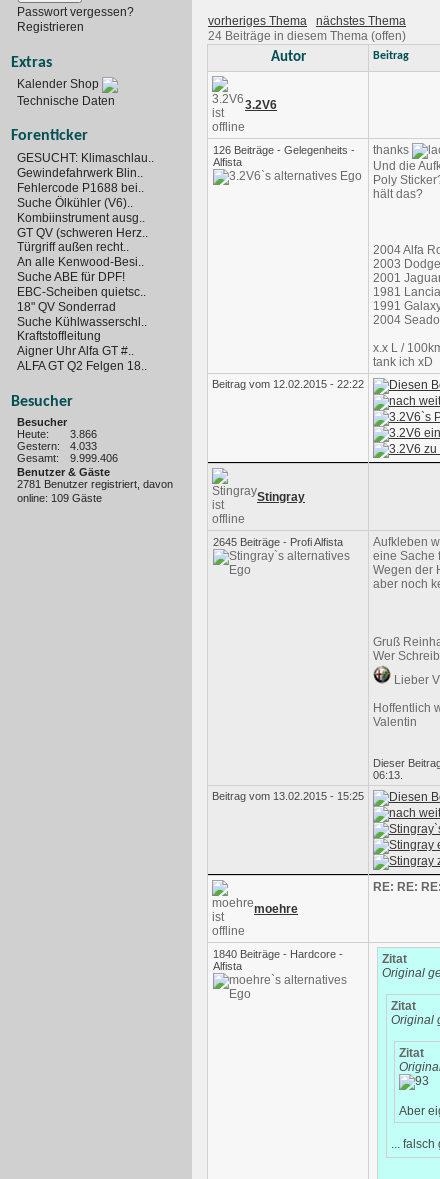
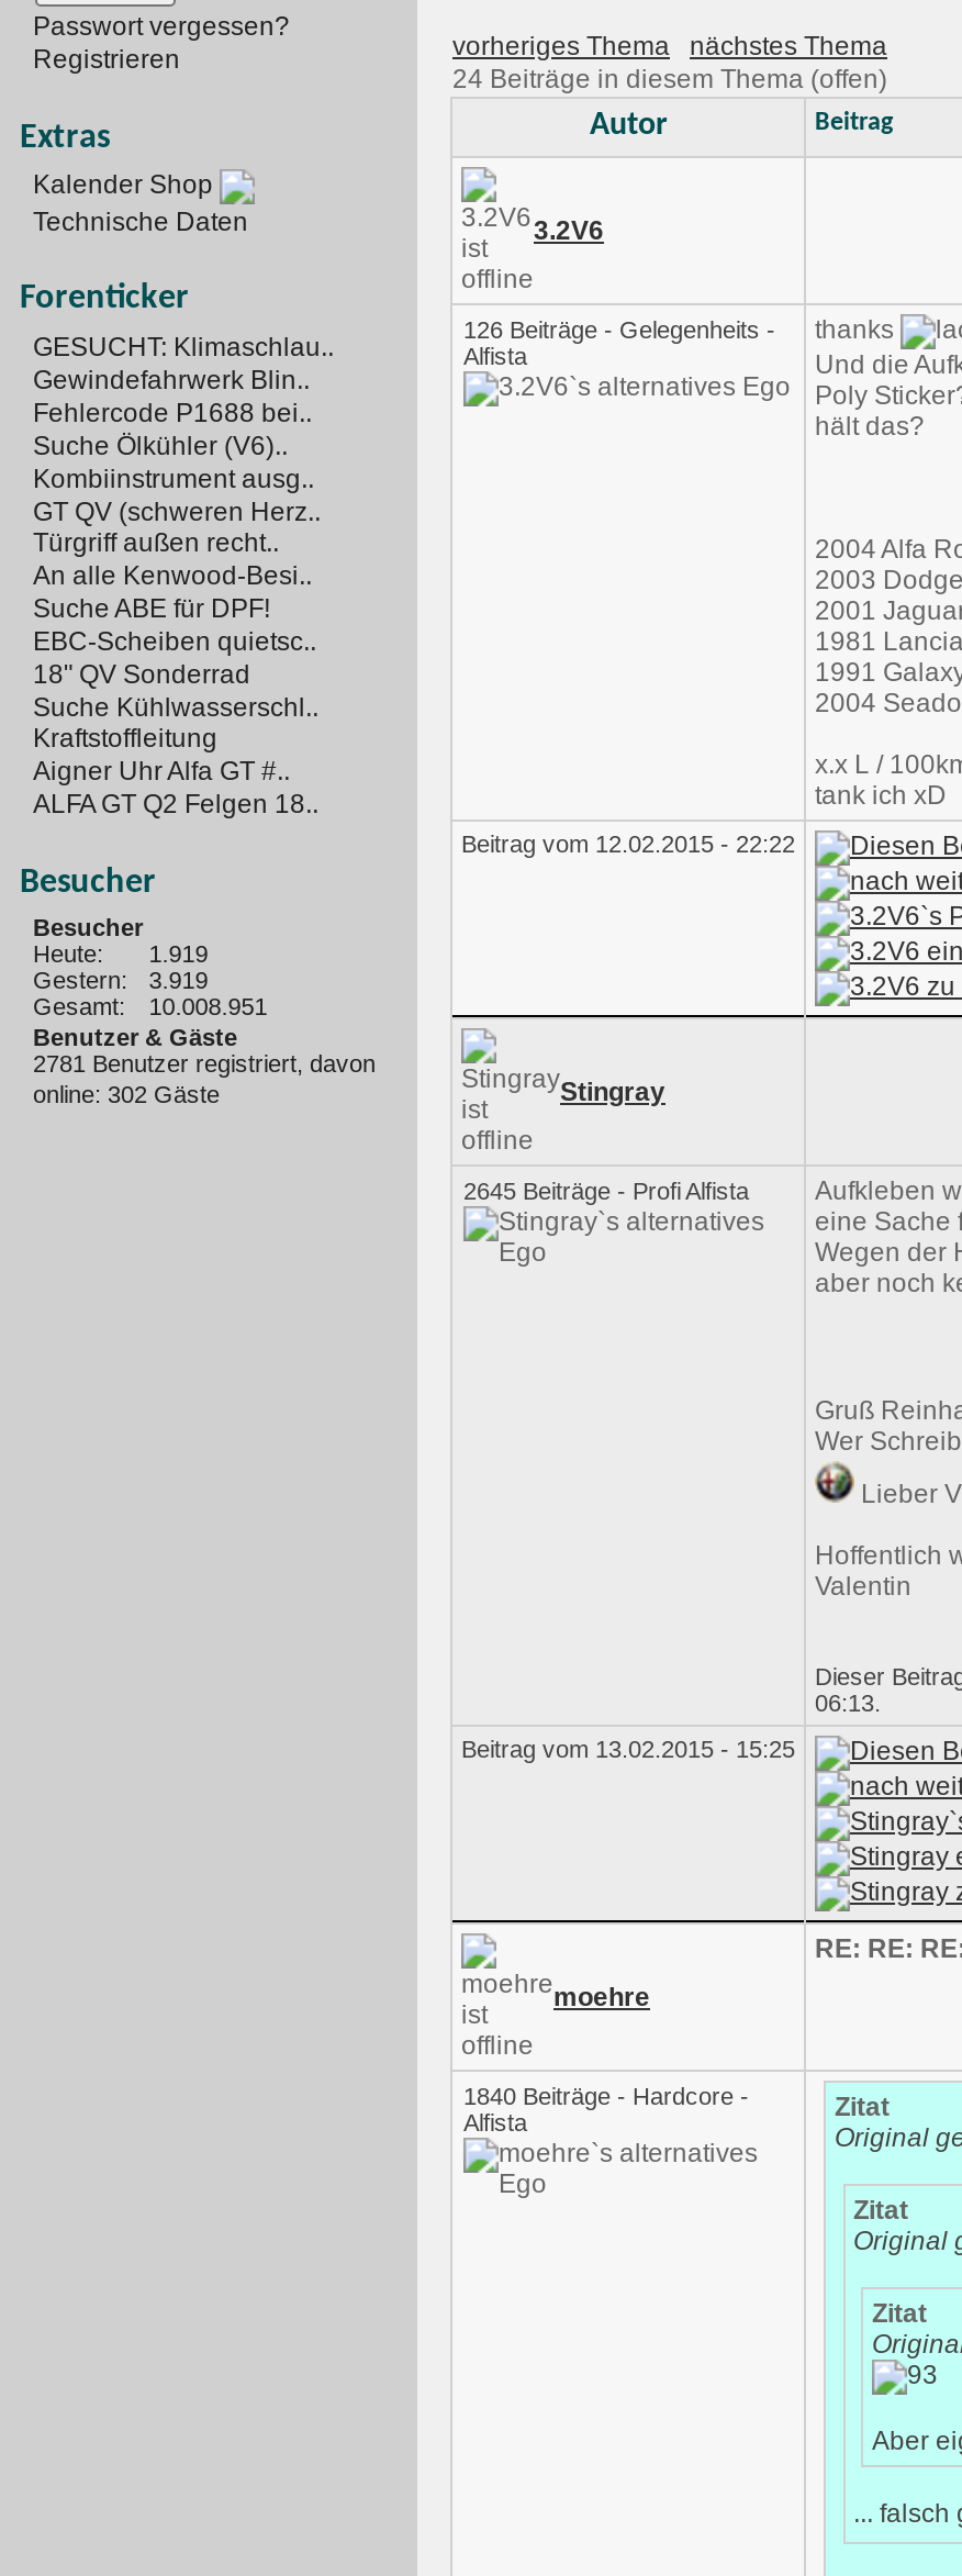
[17,428,97,440] Heute: 3.866 -> [33,940,208,966] Heute: 1.919
[17,440,97,452] Gestern: 4.033 -> [33,966,208,993] Gestern: 3.919
[17,452,118,464] Gesamt: 9.999.406 -> [33,993,268,1019] Gesamt: 10.008.951
[17,492,102,506] online: 109 Gäste -> [33,1081,220,1111] online: 302 Gäste

